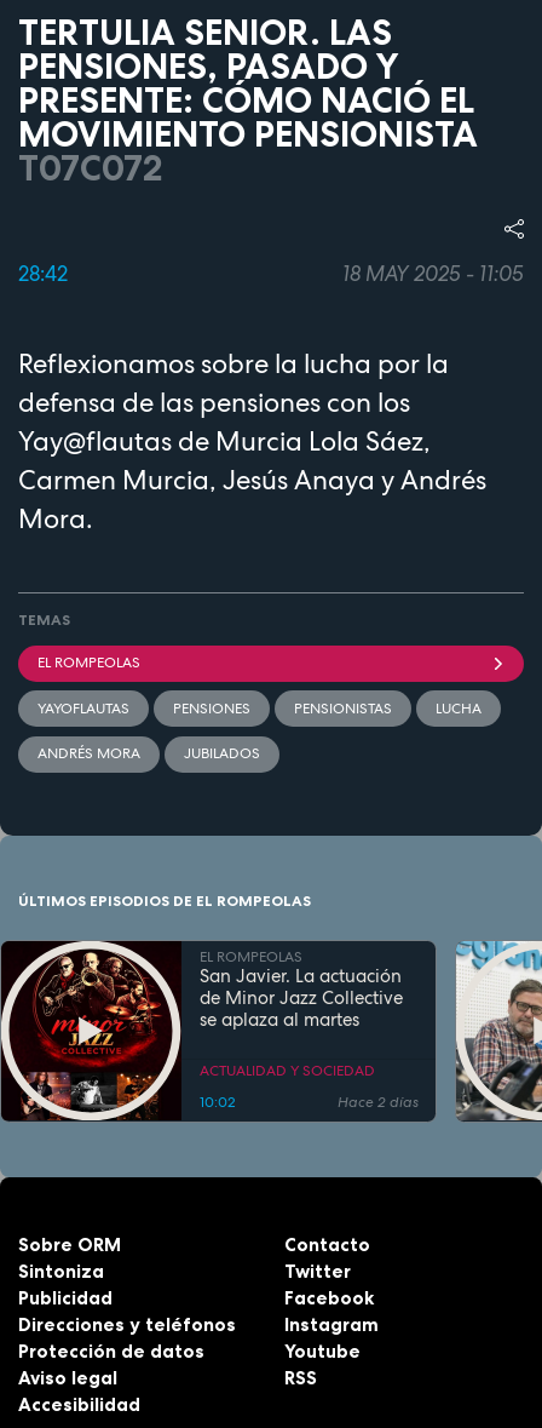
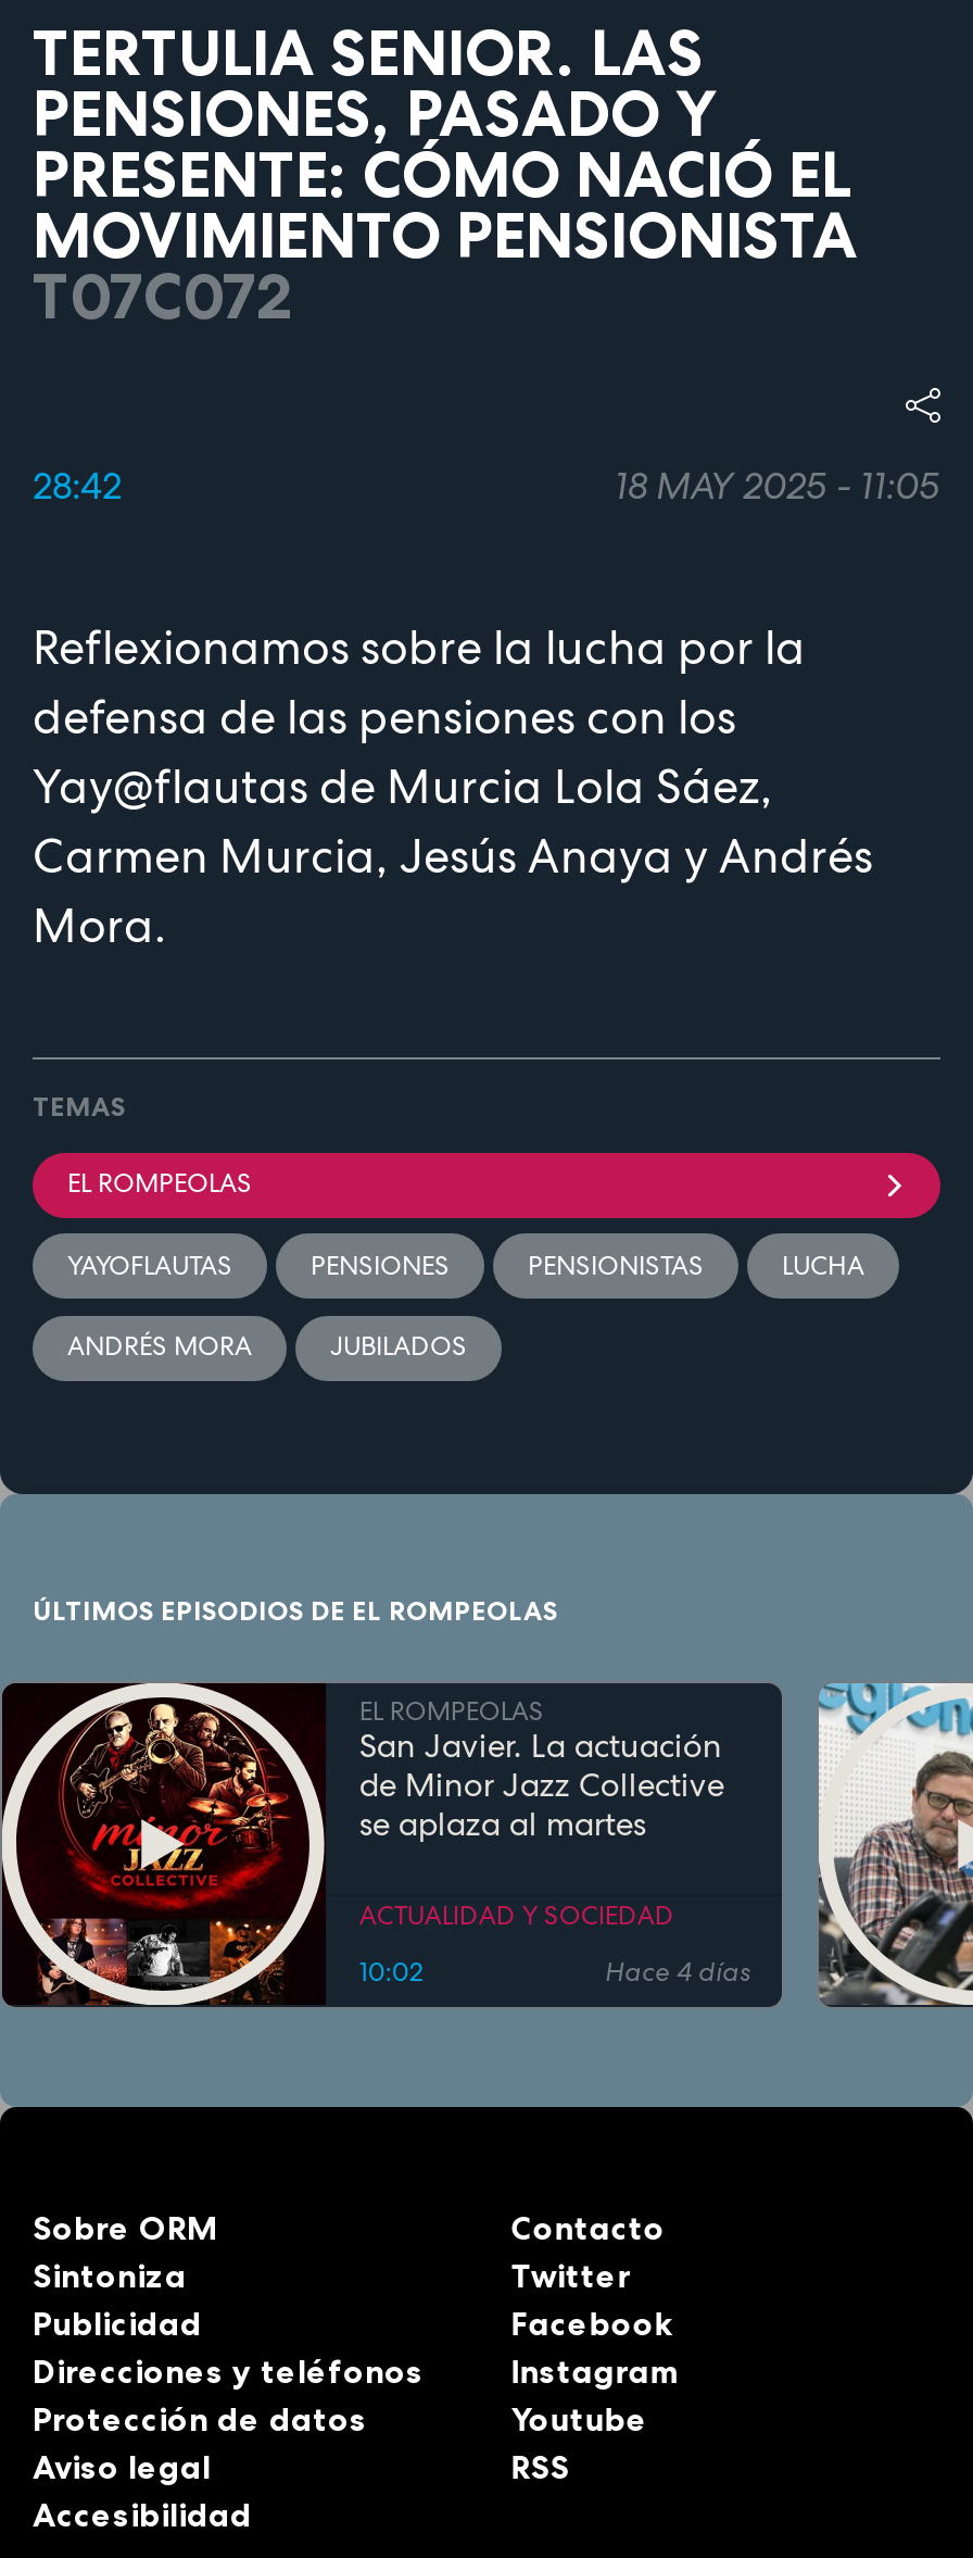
[337,1092,418,1112] Hace 2 días -> [605,1955,751,1989] Hace 4 días

